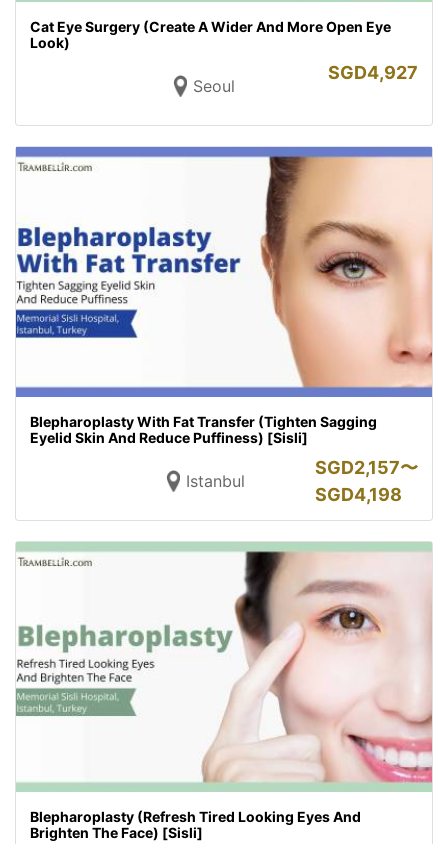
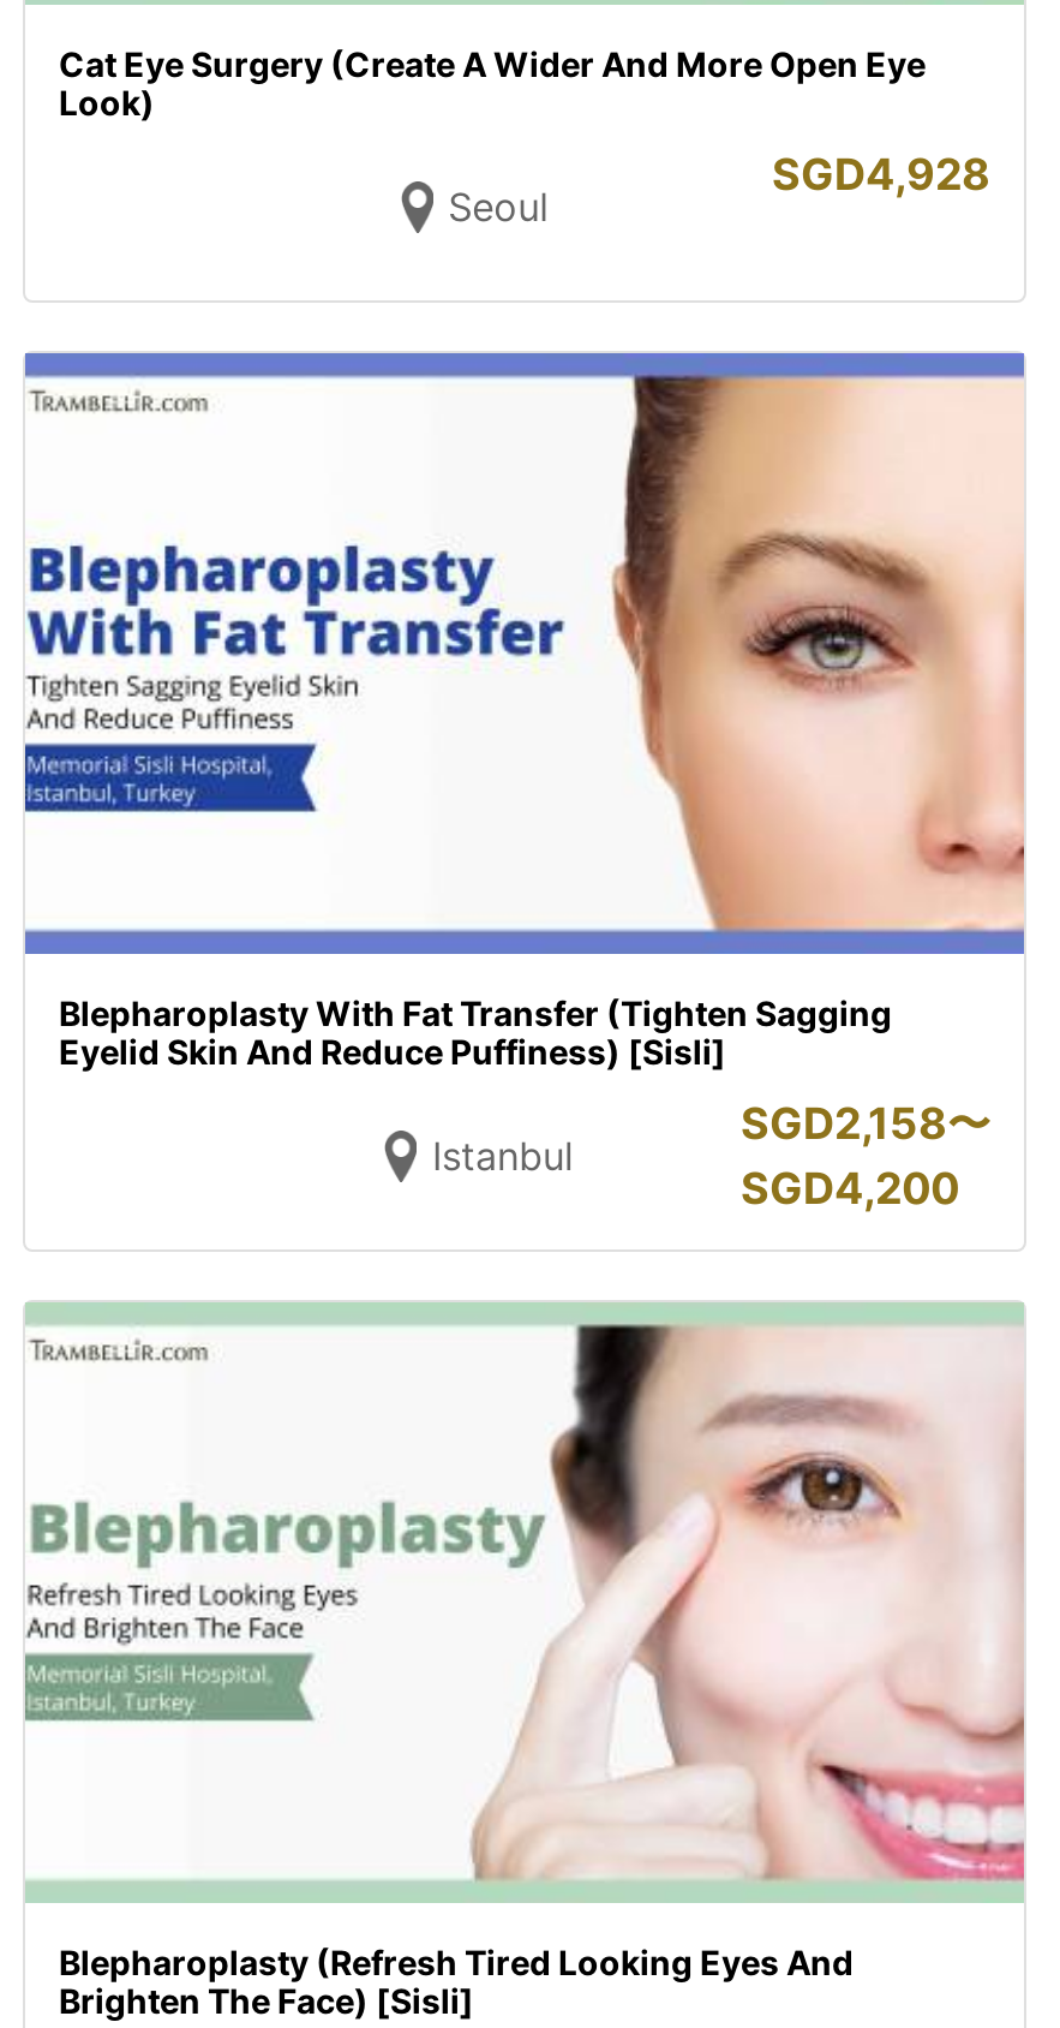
[328,62,418,83] SGD4,927 -> [772,150,990,200] SGD4,928
[315,457,418,478] SGD2,157〜 -> [741,1098,990,1149] SGD2,158〜
[315,484,402,505] SGD4,198 -> [741,1163,959,1213] SGD4,200

